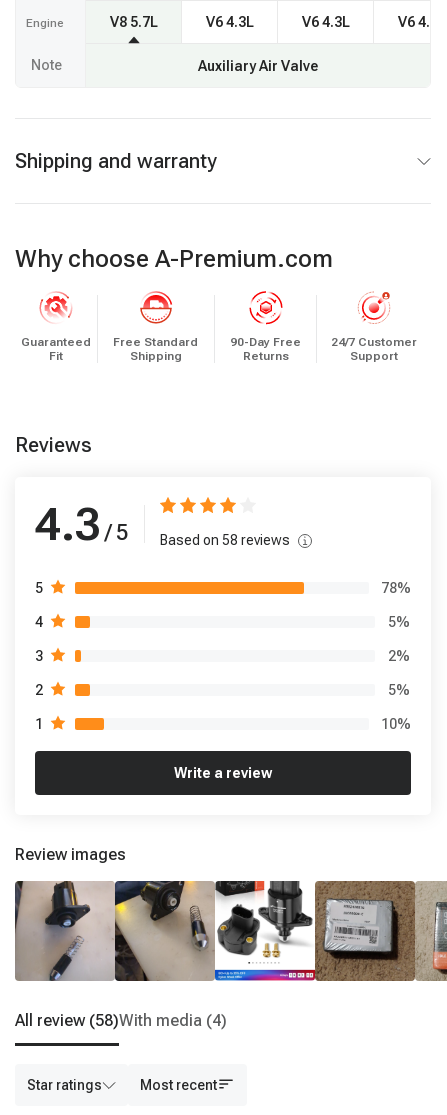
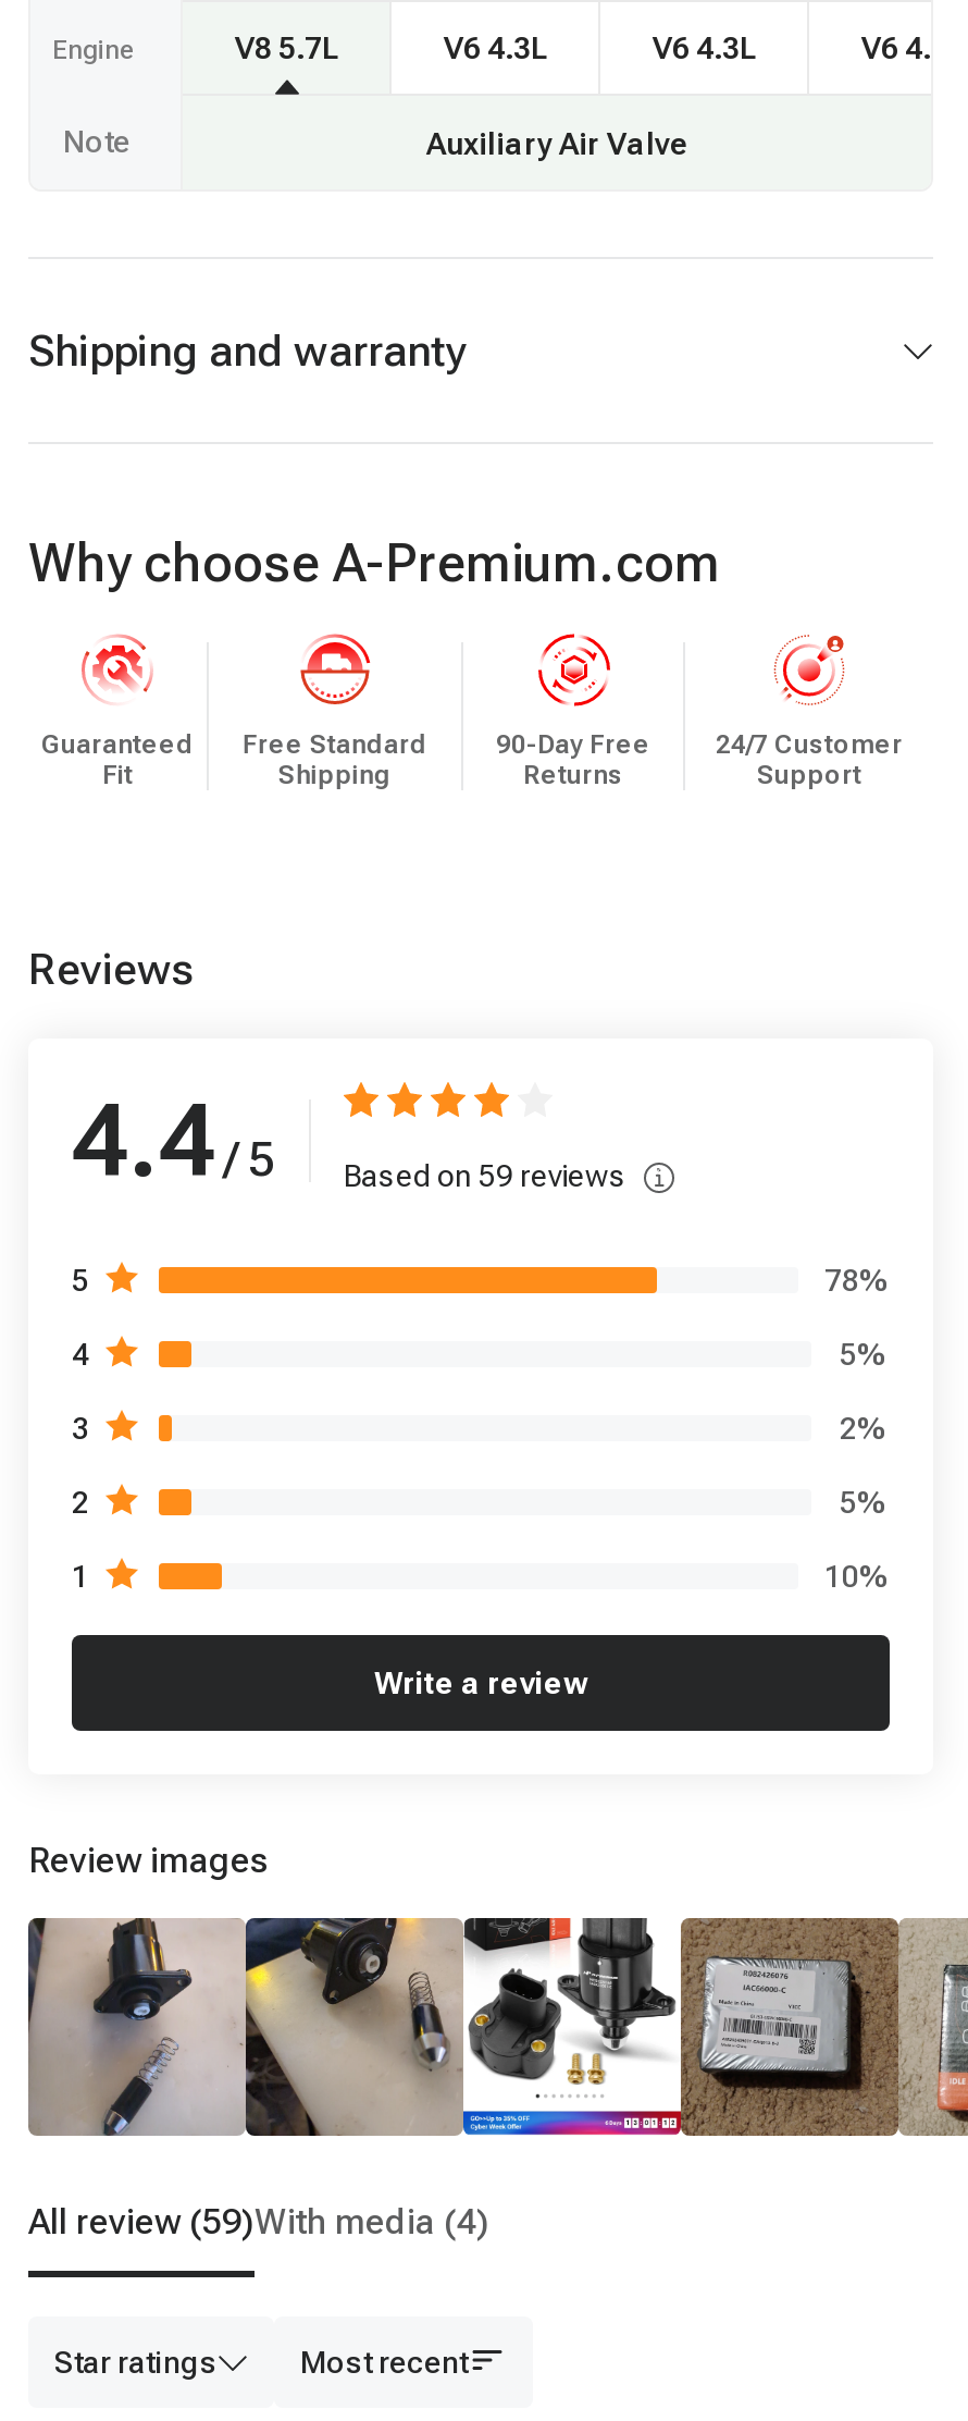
[35,497,128,551] 4.3 / 5 -> [72,1082,274,1200] 4.4 / 5
[160,532,290,548] Based on 58 reviews -> [344,1158,626,1193] Based on 59 reviews
[15,1011,227,1030] All review (58)With media (4) -> [28,2201,489,2242] All review (59)With media (4)

